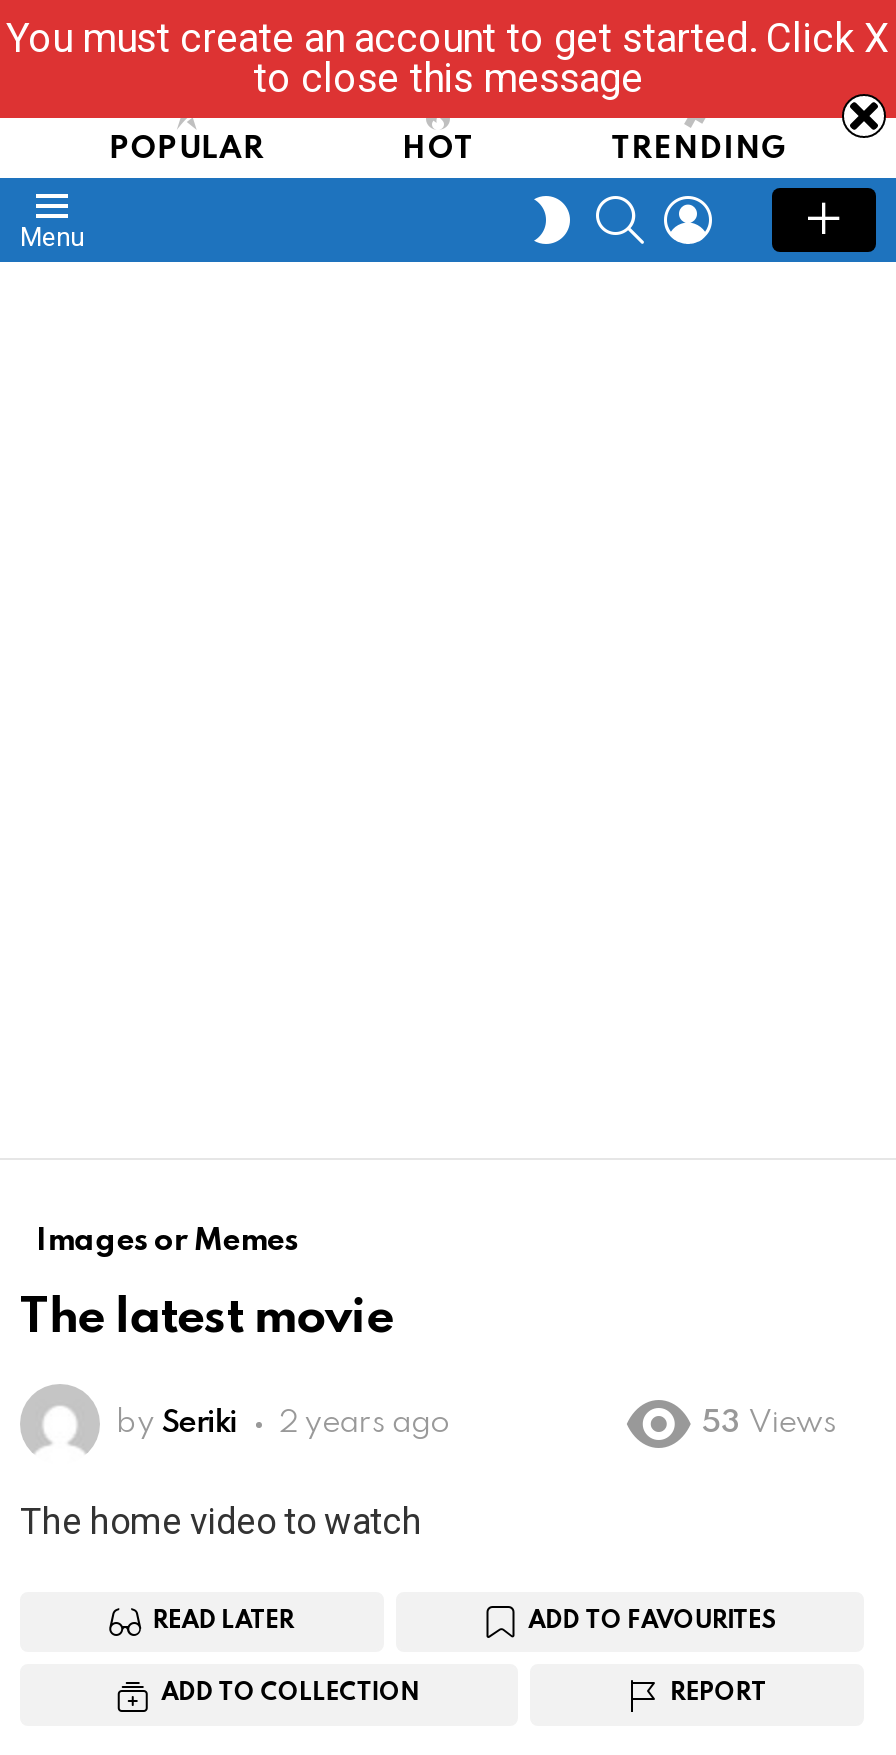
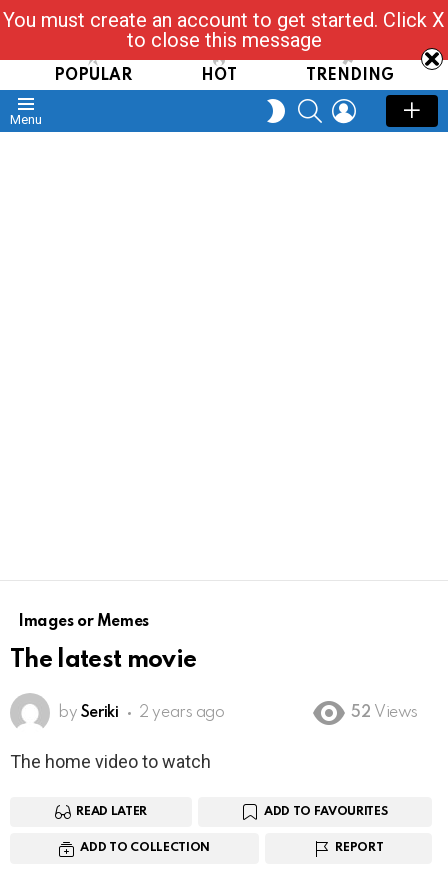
[702,1409,836,1441] 53 Views -> [351,705,418,721] 52 Views

